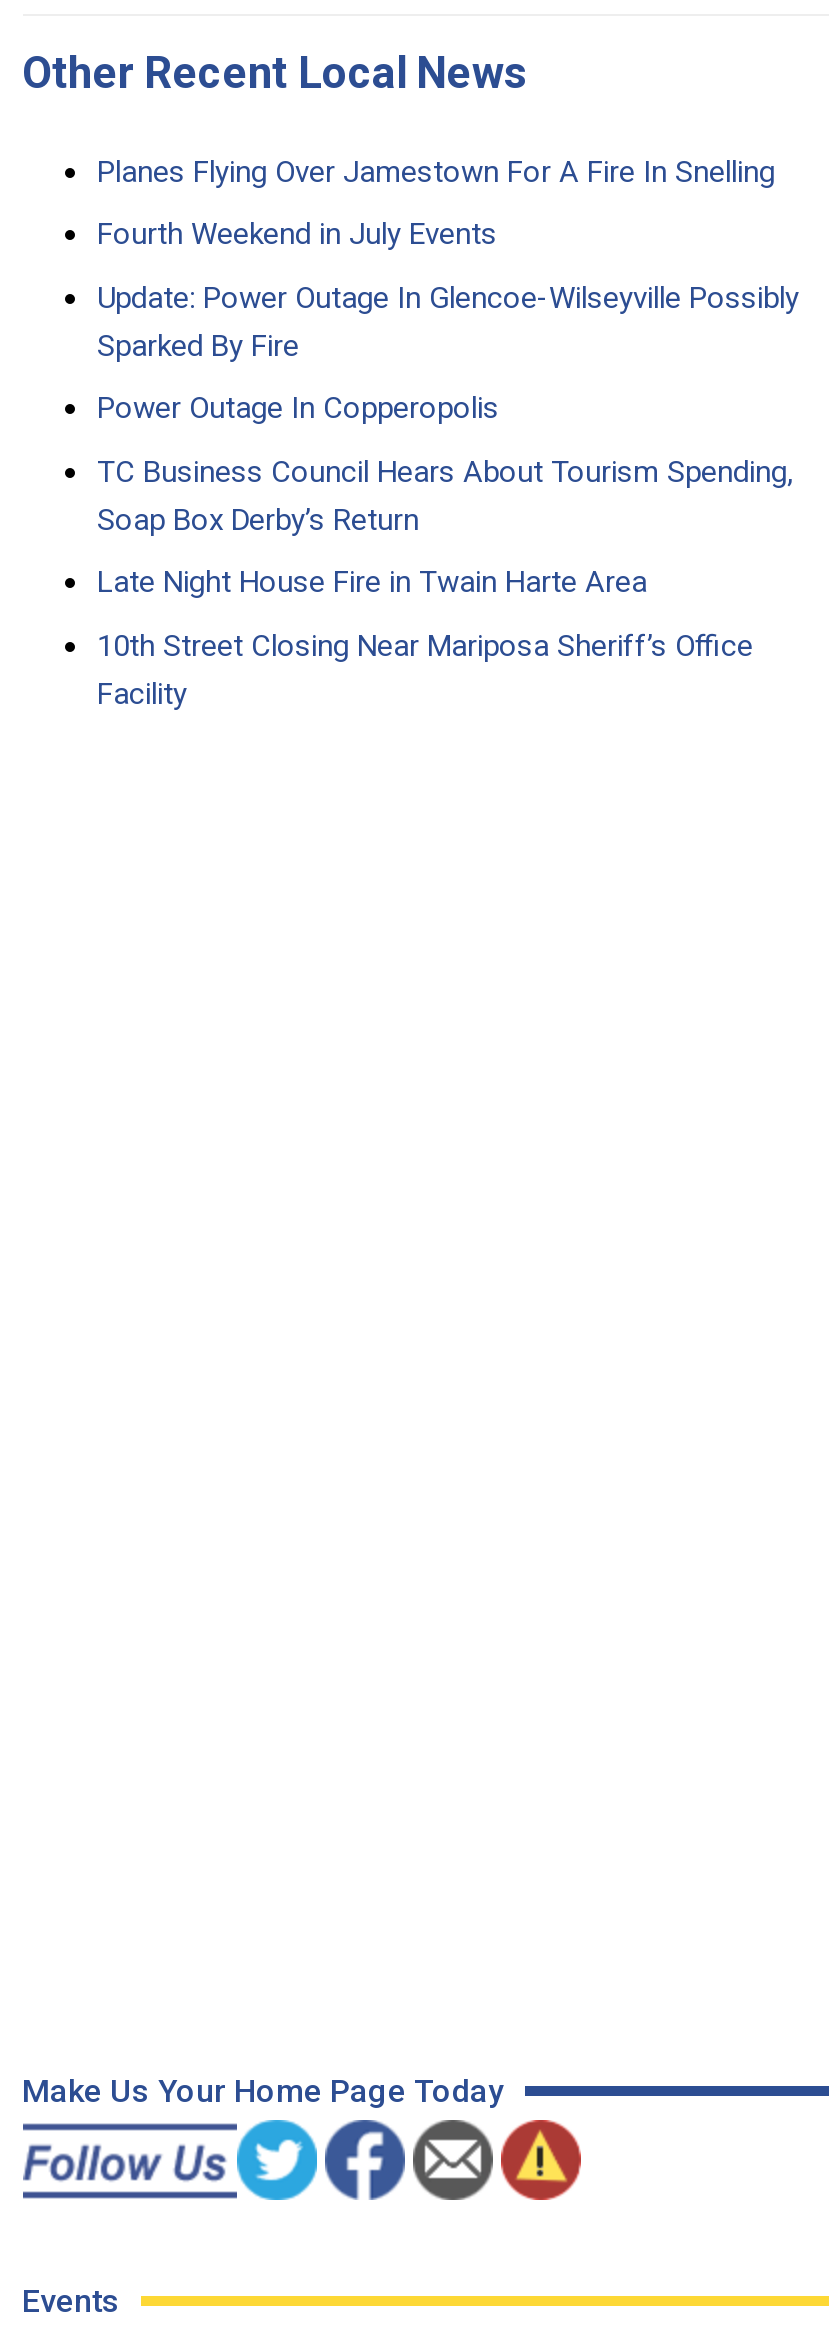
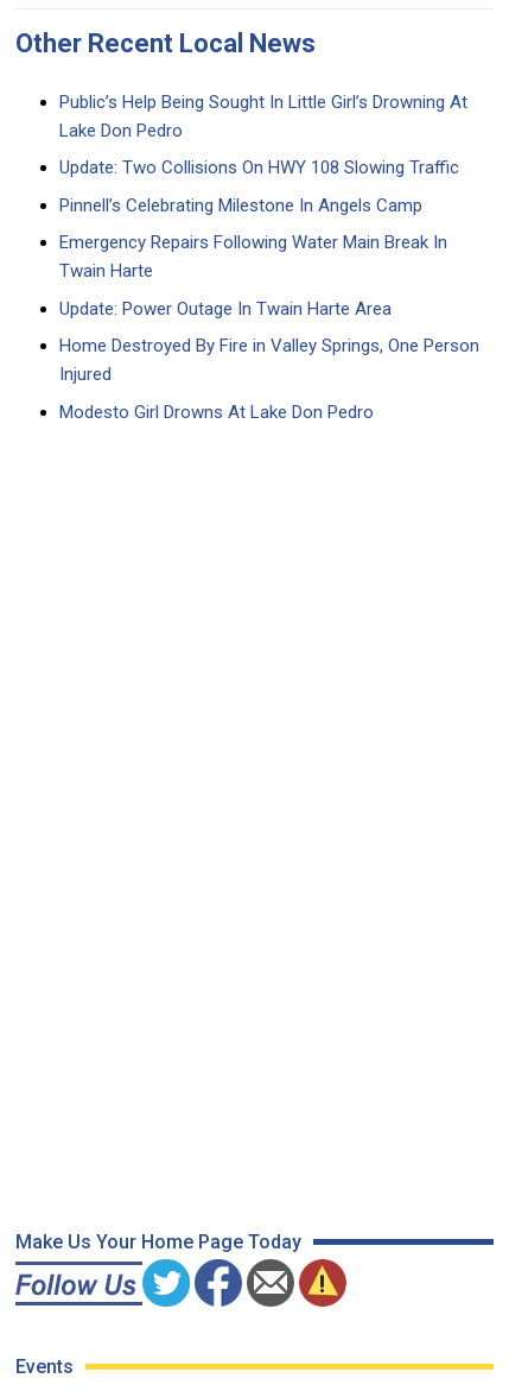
[97,153,775,189] Planes Flying Over Jamestown For A Fire In Snelling -> [59,91,467,141] Public’s Help Being Sought In Little Girl’s Drowning At | Lake Don Pedro
[97,216,497,252] Fourth Weekend in July Events -> [59,157,459,178] Update: Two Collisions On HWY 108 Slowing Traffic
[97,279,799,363] Update: Power Outage In Glencoe-Wilseyville Possibly | Sparked By Fire -> [59,194,422,216] Pinnell’s Celebrating Milestone In Angels Camp
[97,390,499,426] Power Outage In Copperopolis -> [59,232,447,282] Emergency Repairs Following Water Main Break In | Twain Harte
[97,453,793,537] TC Business Council Hears About Tourism Spending, | Soap Box Derby’s Return -> [59,298,392,319] Update: Power Outage In Twain Harte Area
[97,564,647,600] Late Night House Fire in Twain Harte Area -> [59,335,479,385] Home Destroyed By Fire in Valley Springs, One Person | Injured
[97,627,753,711] 10th Street Closing Near Mariposa Sheriff’s Office | Facility -> [59,401,374,423] Modesto Girl Drowns At Lake Don Pedro

